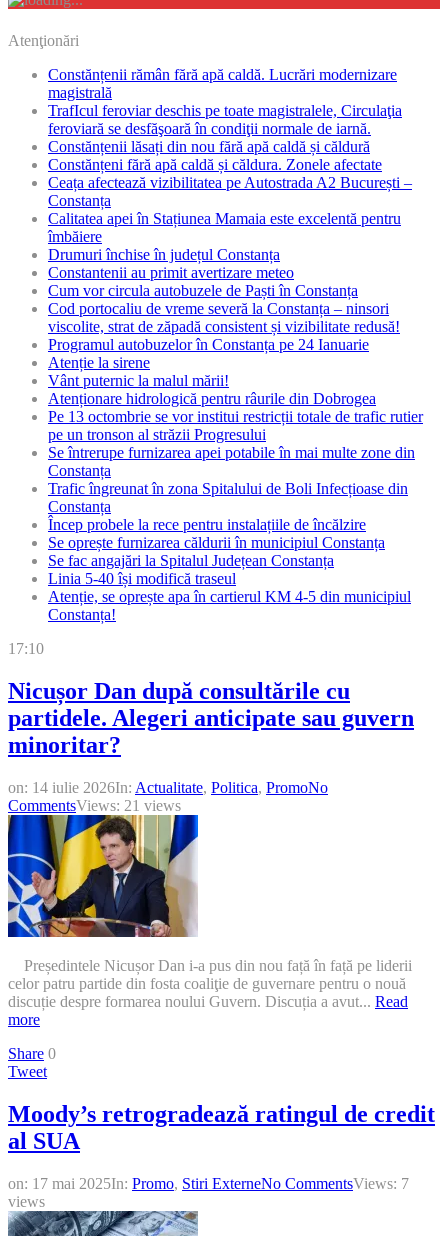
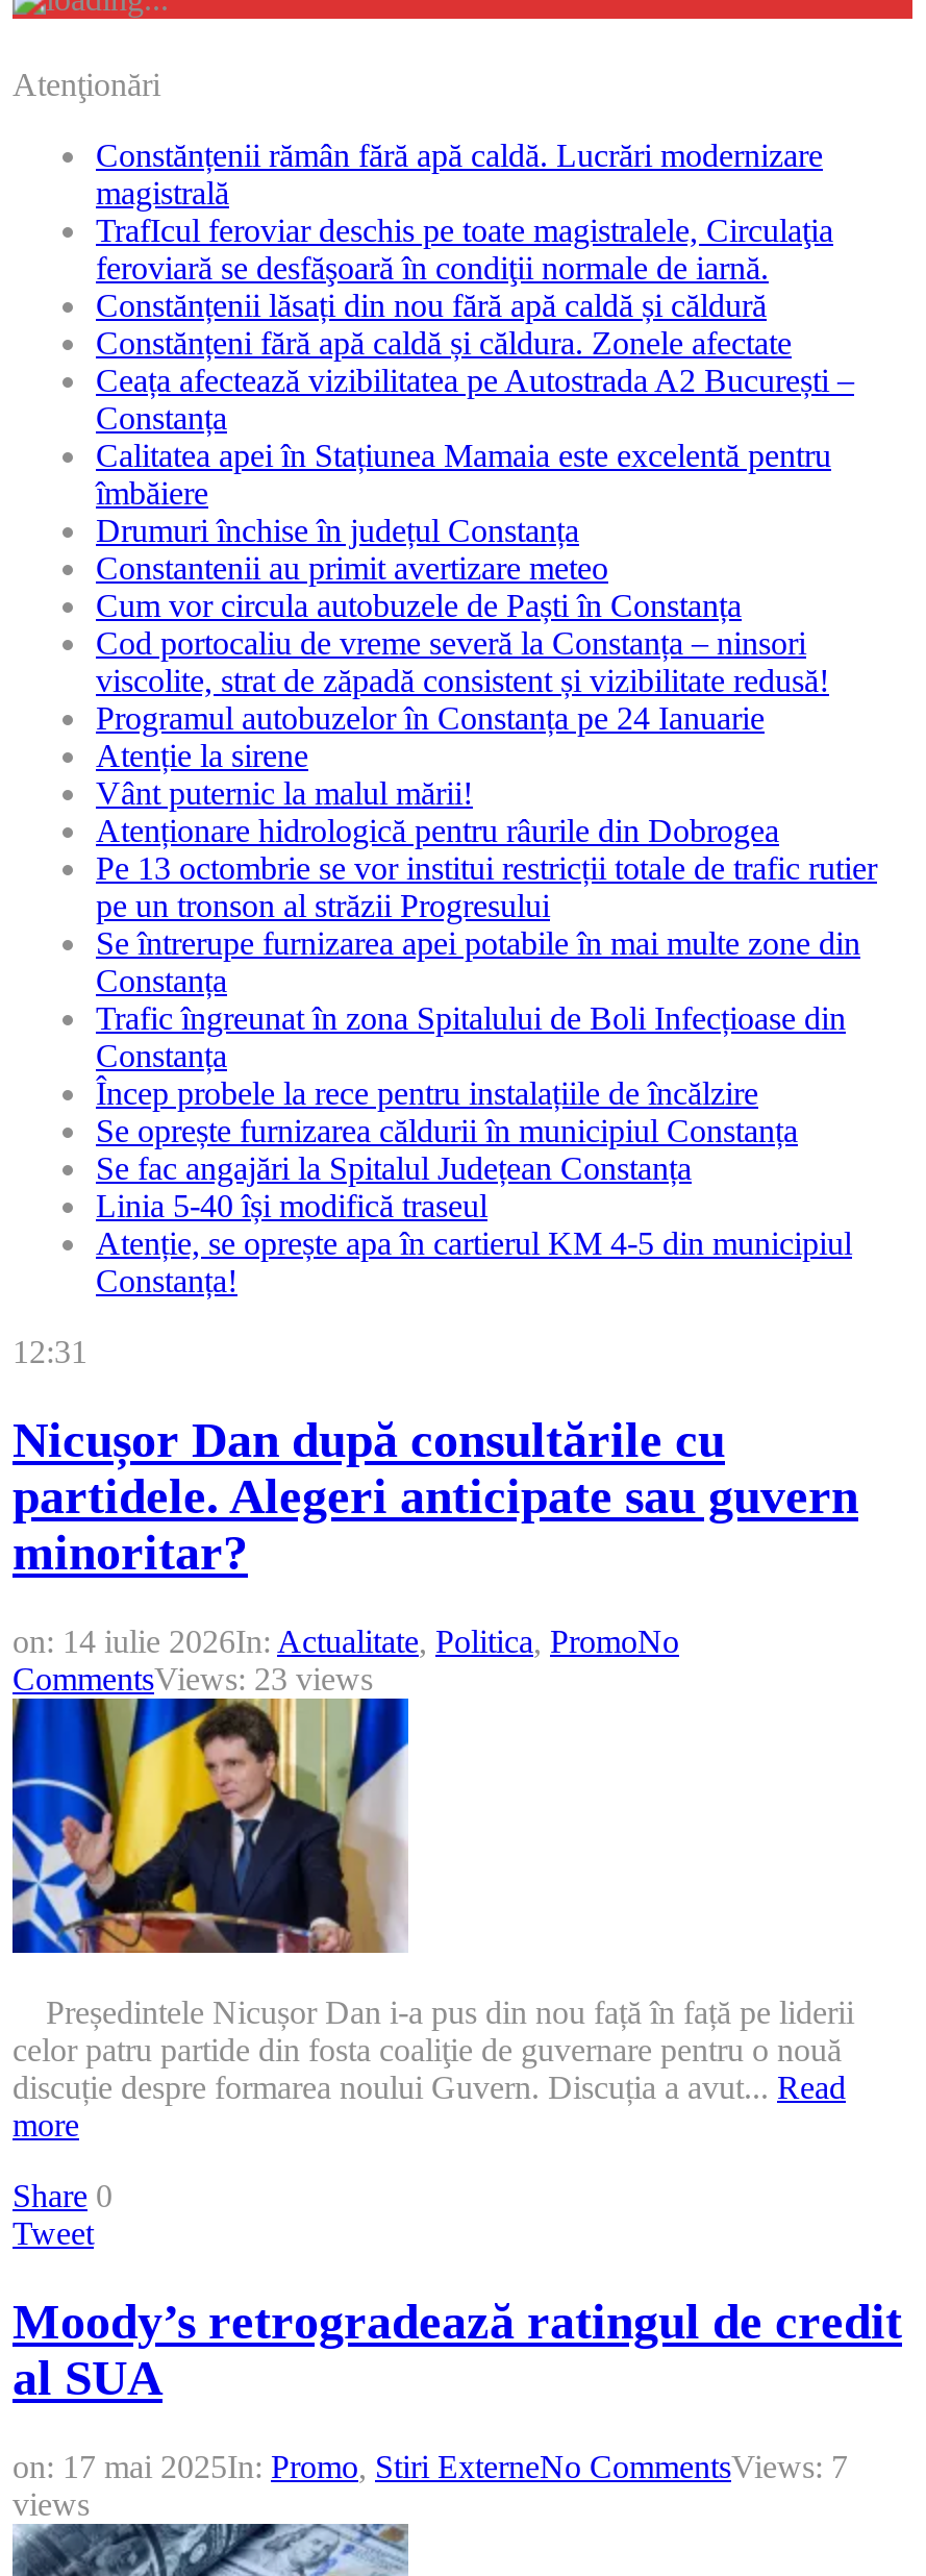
[8,640,44,657] 17:10 -> [12,1334,87,1369] 12:31
[8,797,181,814] CommentsViews: 21 views -> [12,1661,373,1696] CommentsViews: 23 views

